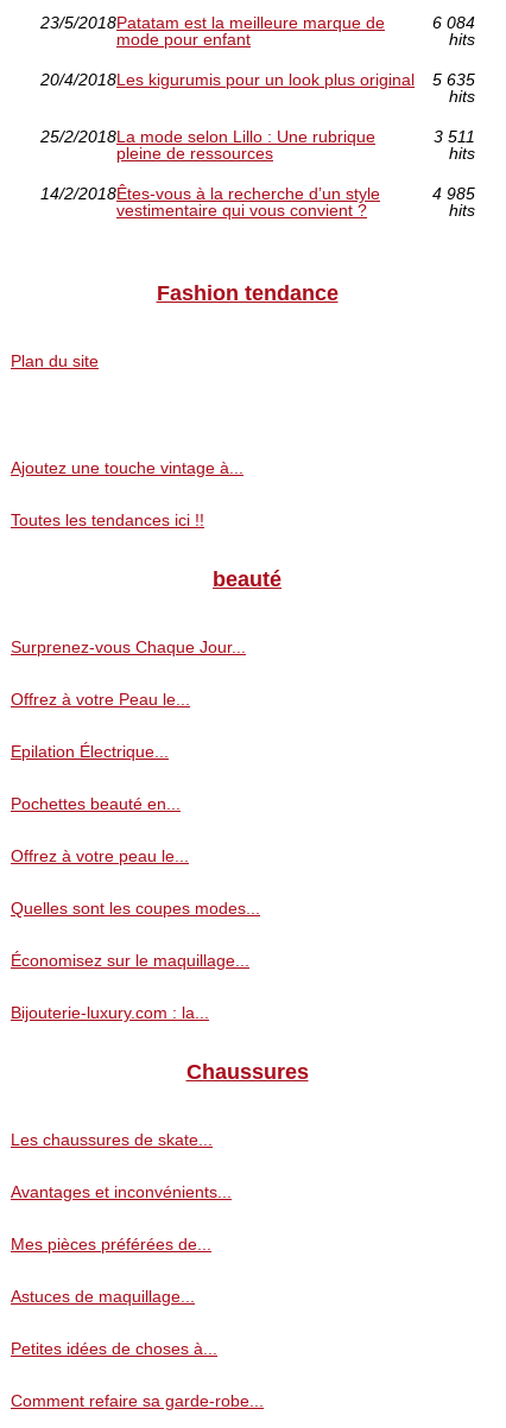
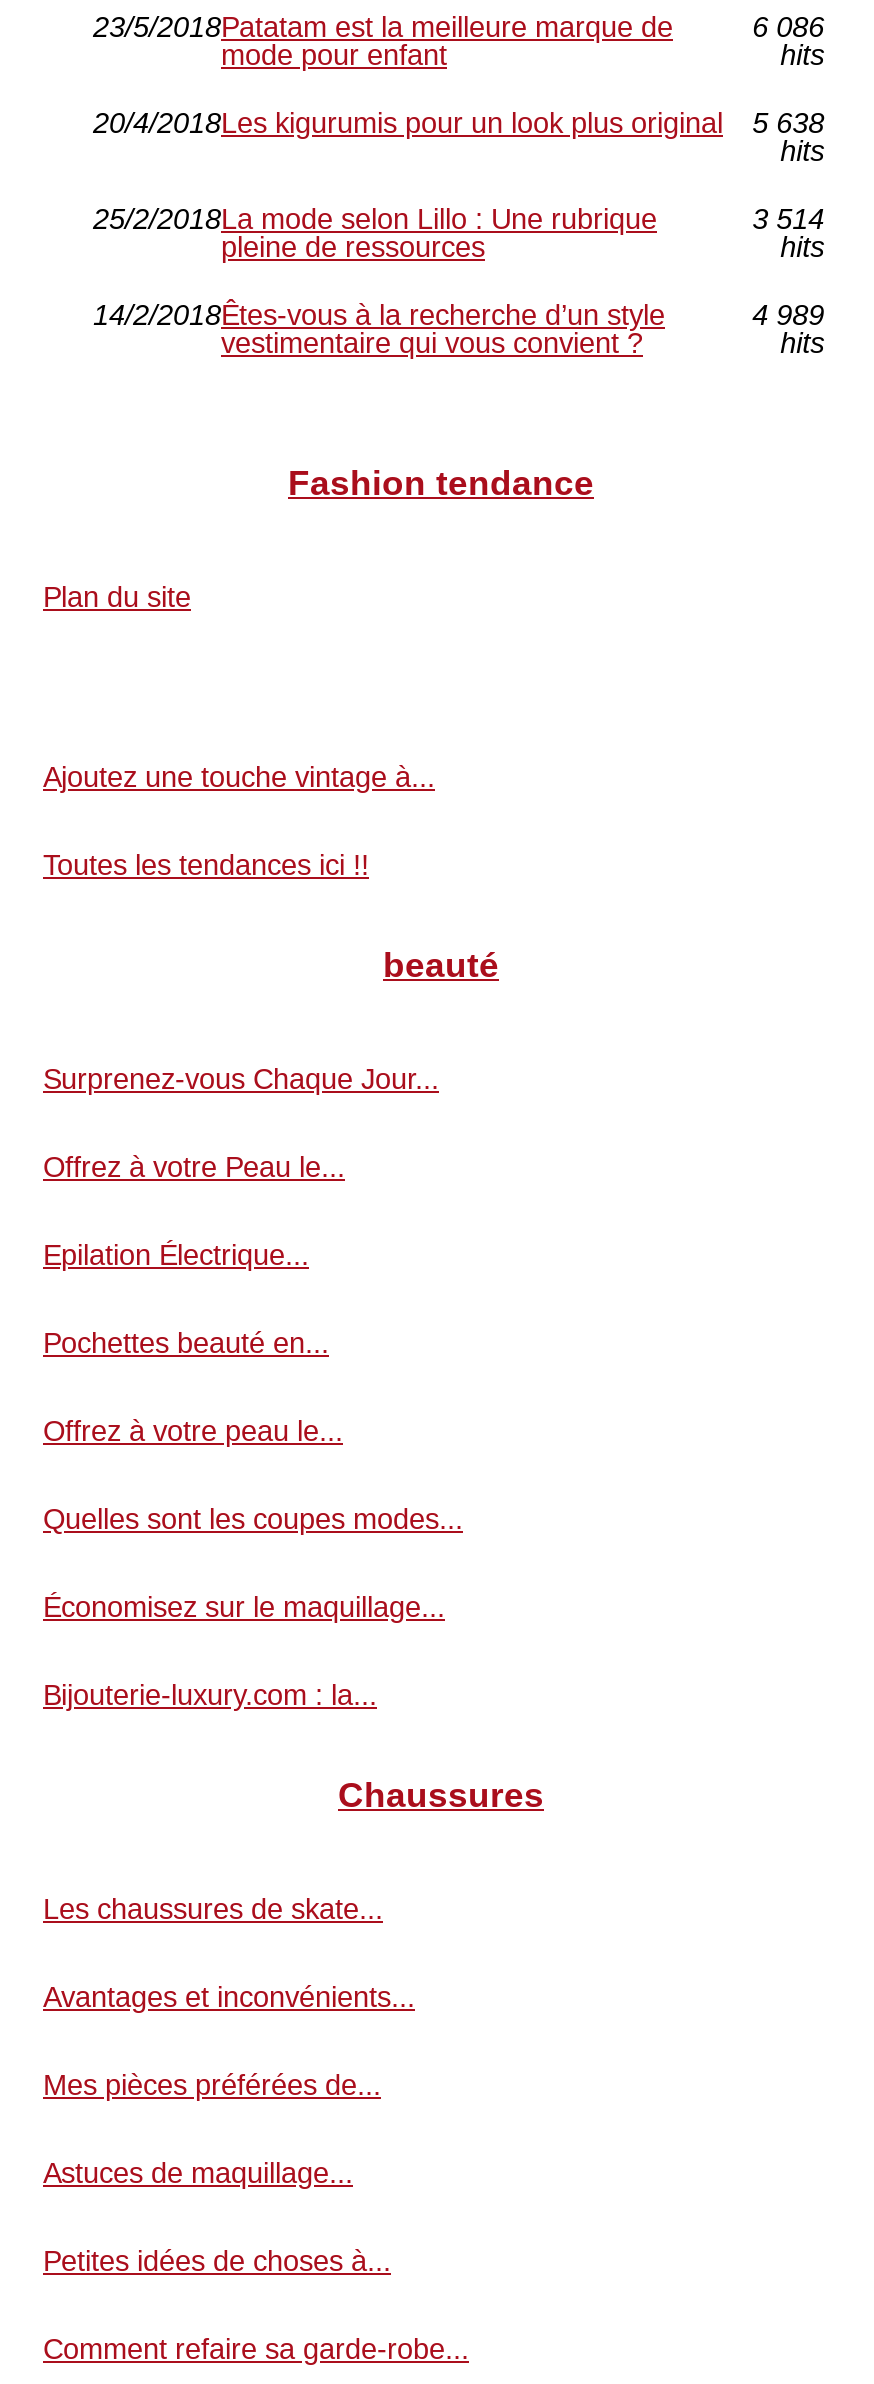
[432,14,475,33] 6 084 -> [752,12,824,44] 6 086
[40,71,475,90] 20/4/2018Les kigurumis pour un look plus original 5 635 -> [93,108,824,140] 20/4/2018Les kigurumis pour un look plus original 5 638
[433,127,475,146] 3 511 -> [752,204,824,236] 3 514
[432,184,475,203] 4 985 -> [752,300,824,332] 4 989

